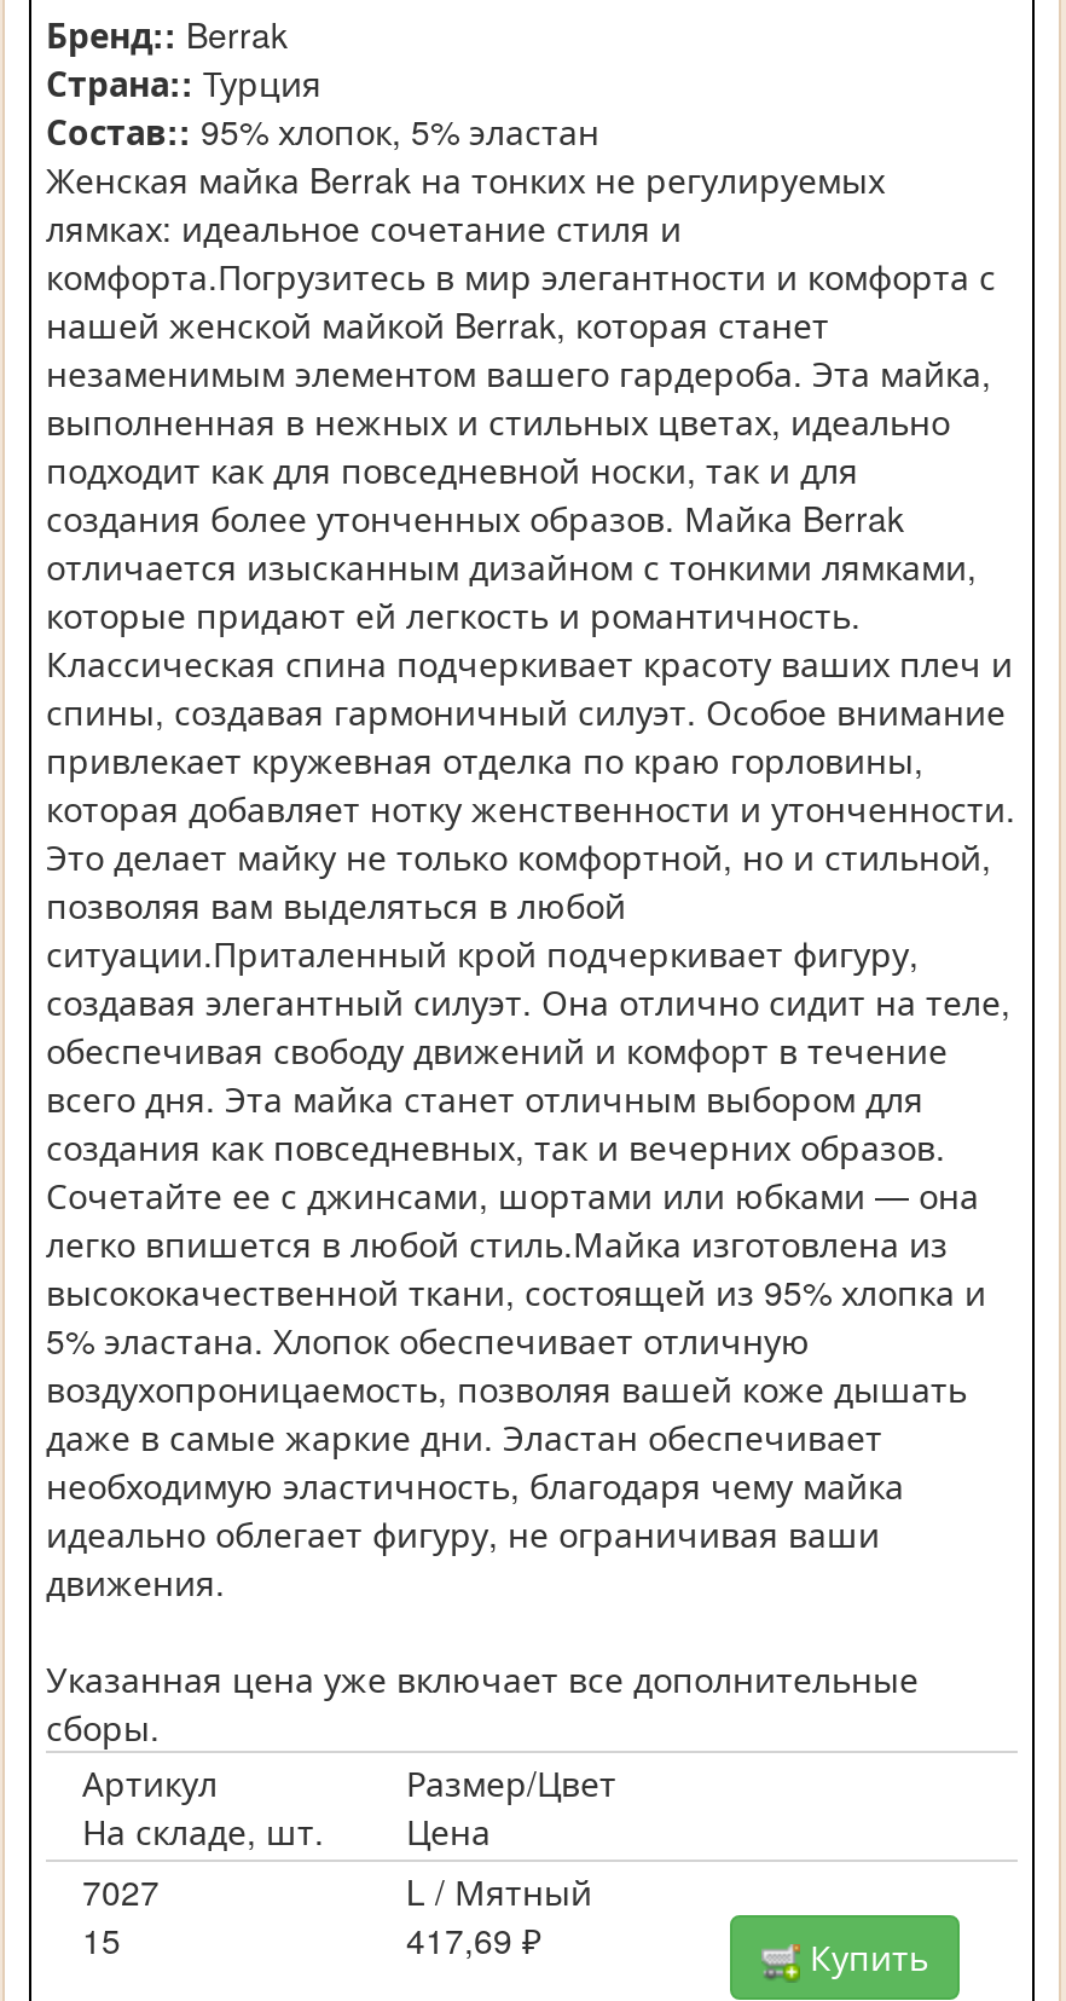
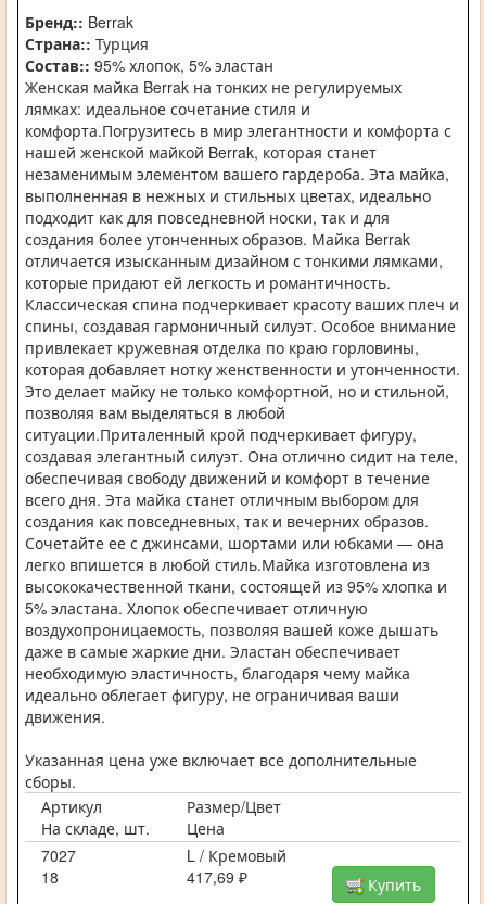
[406,1868,592,1916] L / Мятный -> [187,844,286,866] L / Кремовый
[82,1916,121,1964] 15 -> [41,866,59,888] 18

